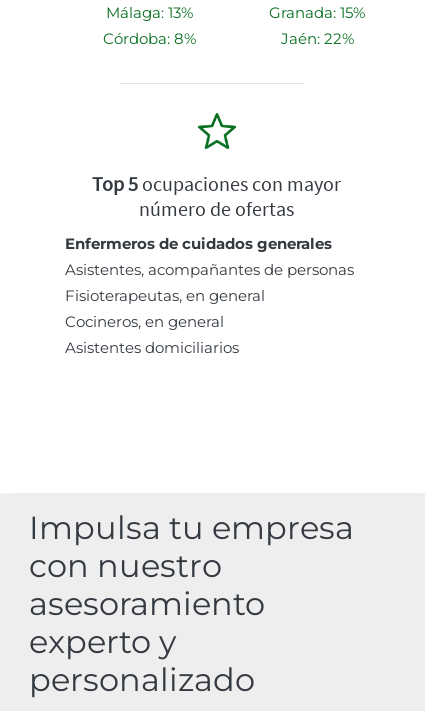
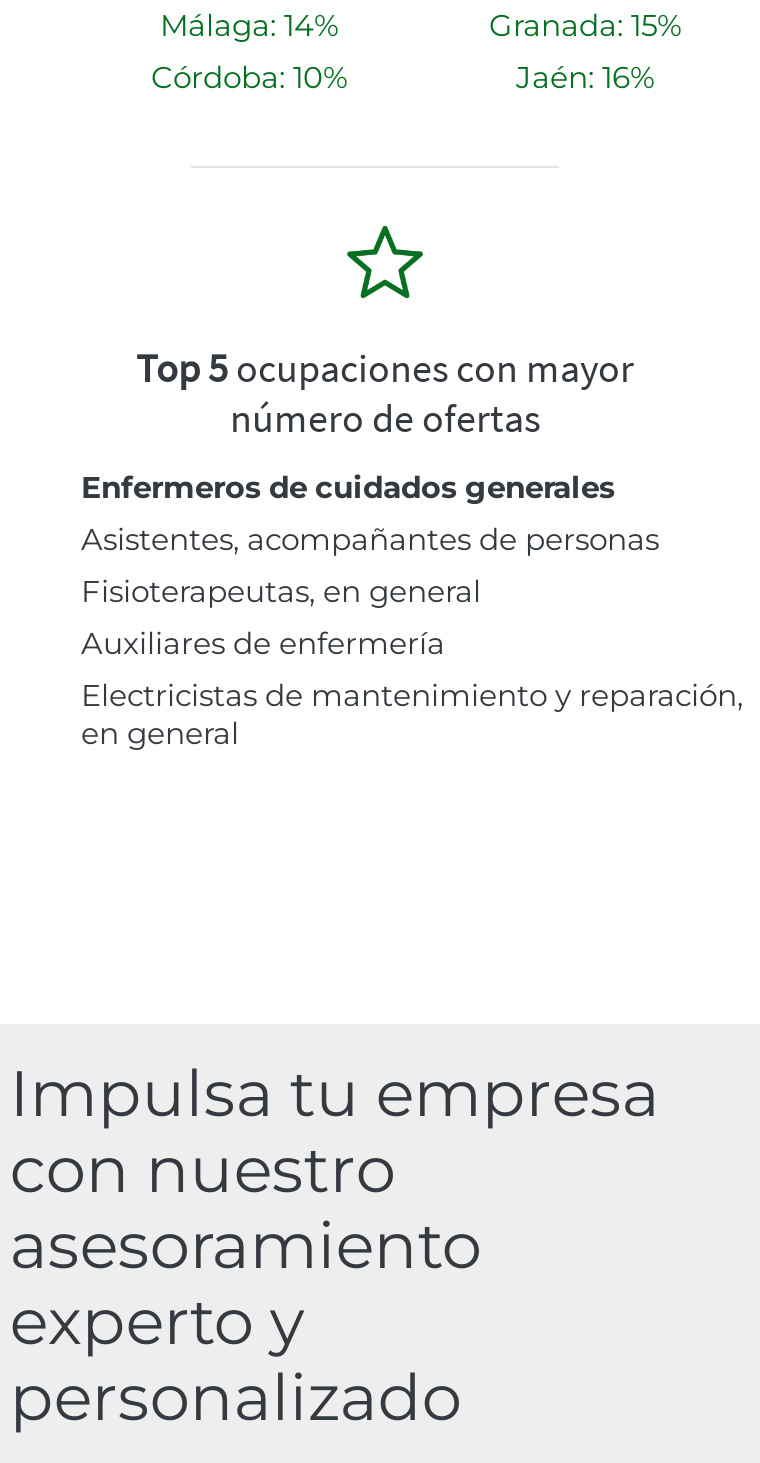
[105,3,192,22] Málaga: 13% -> [160,6,338,44] Málaga: 14%
[102,29,195,48] Córdoba: 8% -> [151,58,347,96] Córdoba: 10%
[280,29,353,48] Jaén: 22% -> [516,58,654,96] Jaén: 16%
[65,312,239,357] Cocineros, en general | Asistentes domiciliarios -> [81,624,743,752] Auxiliares de enfermería | Electricistas de mantenimiento y reparación, | en general

